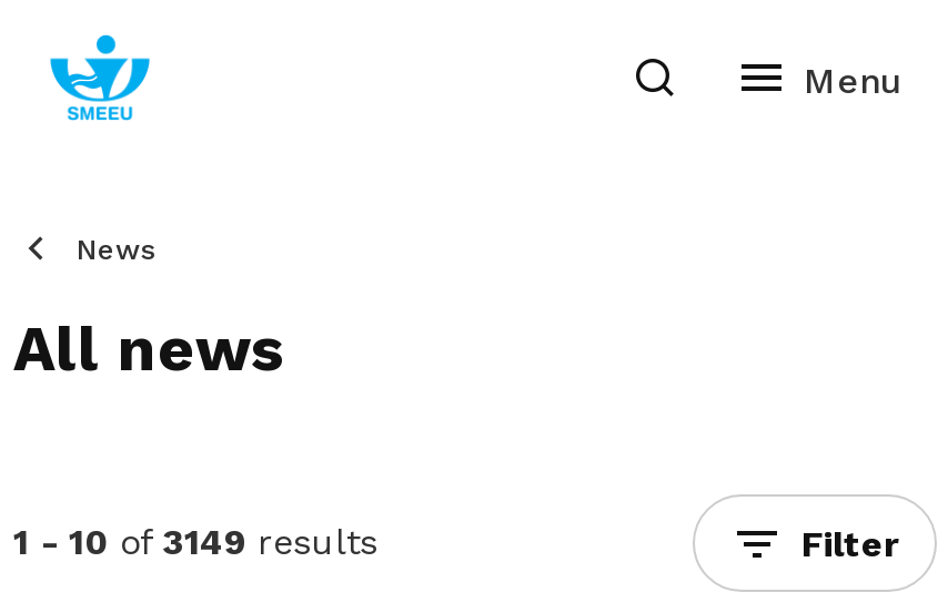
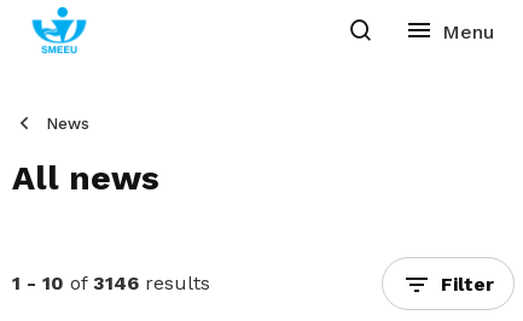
[13,521,377,563] 1 - 10 of 3149 results -> [12,272,210,294] 1 - 10 of 3146 results

